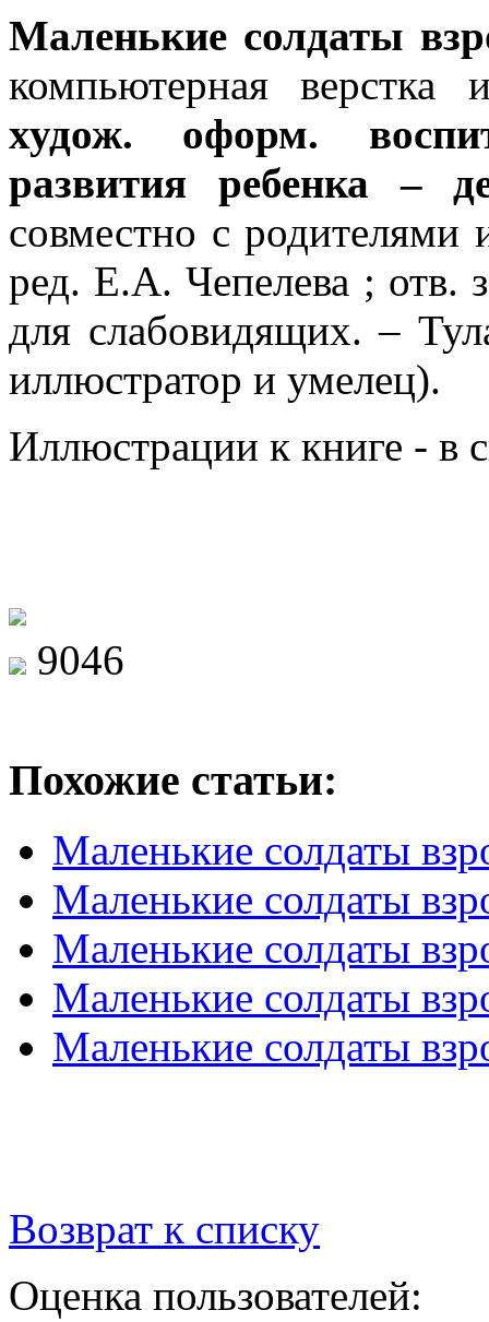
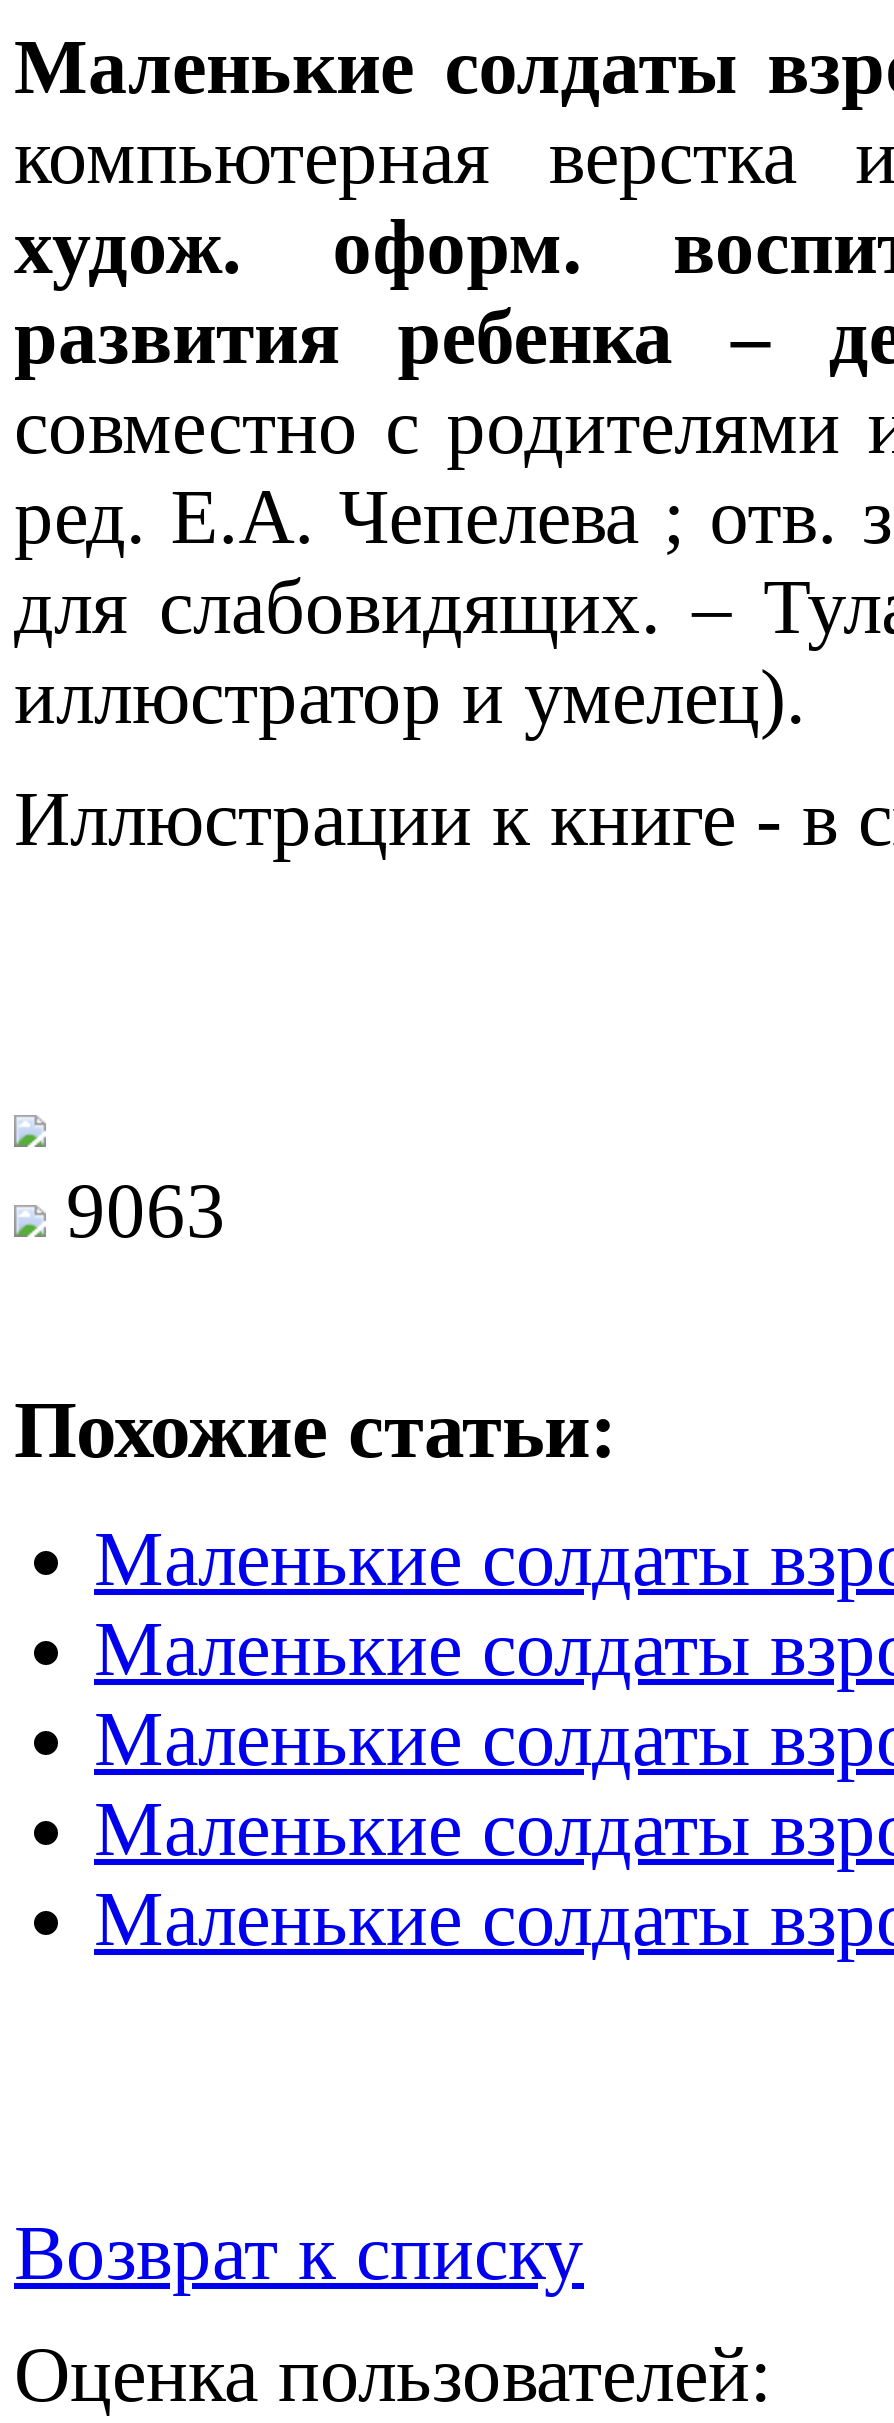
[26,636,124,683] 9046 -> [46,1167,226,1253] 9063

